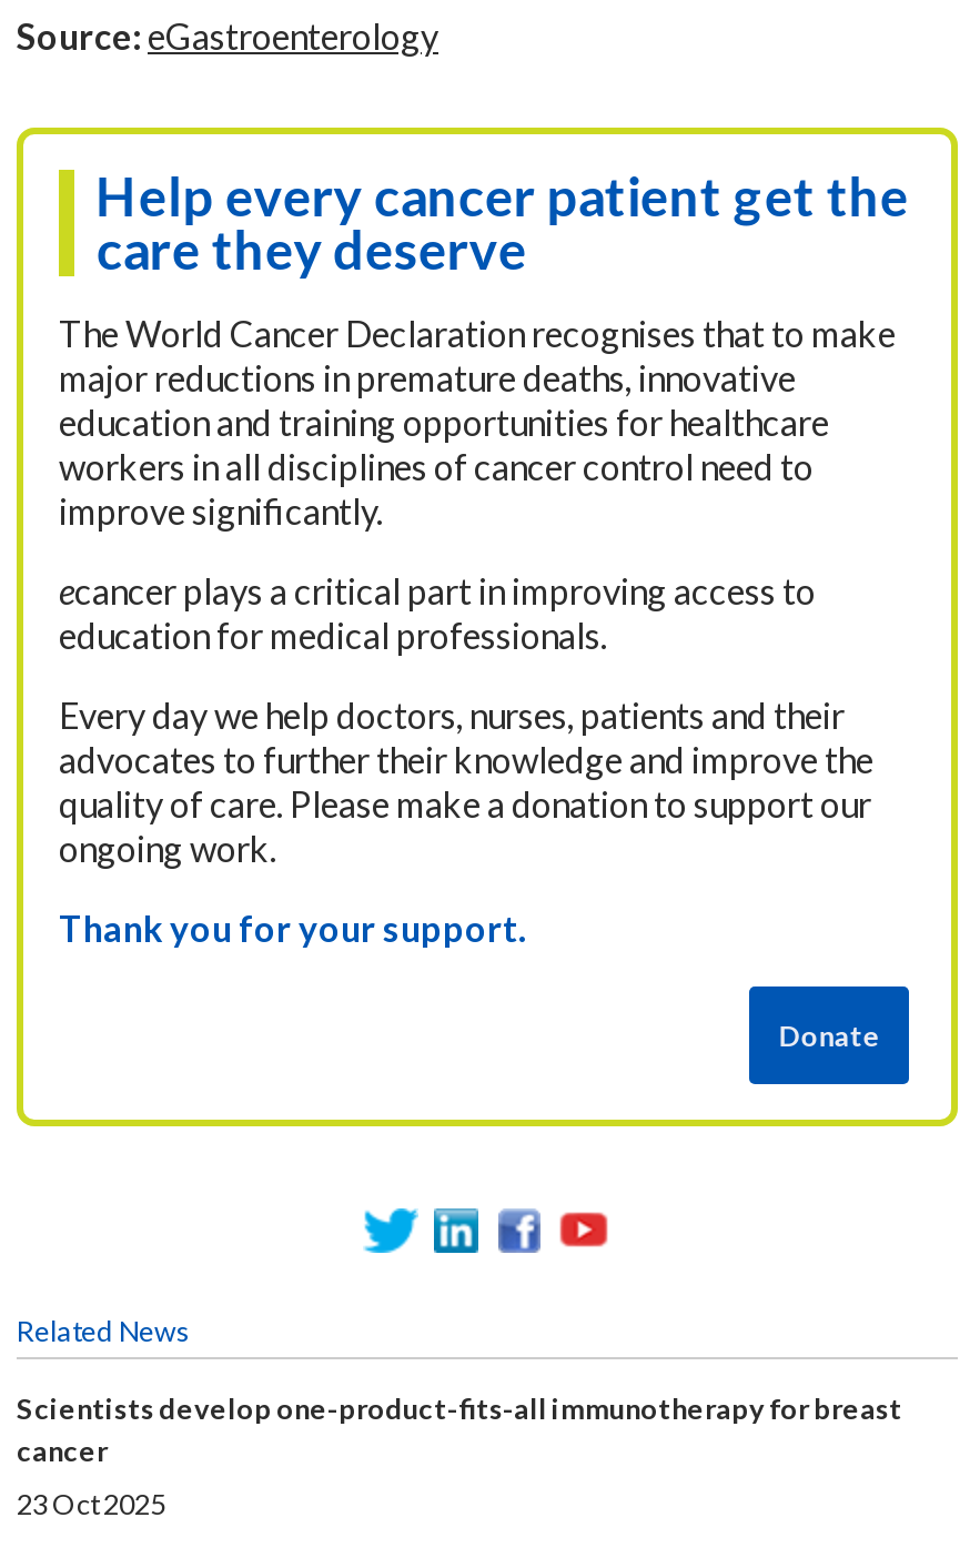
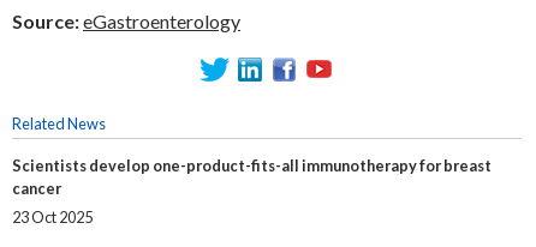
[14,125,960,1129] [image] | Help every cancer patient get the | care they deserve | The World Cancer Declaration recognises that to make | major reductions in premature deaths, innovative | education and training opportunities for healthcare | workers in all disciplines of cancer control need to | improve significantly. | ecancer plays a critical part in improving access to | education for medical professionals. | Every day we help doctors, nurses, patients and their | advocates to further their knowledge and improve the | quality of care. Please make a donation to support our | ongoing work. | Thank you for your support. -> none

